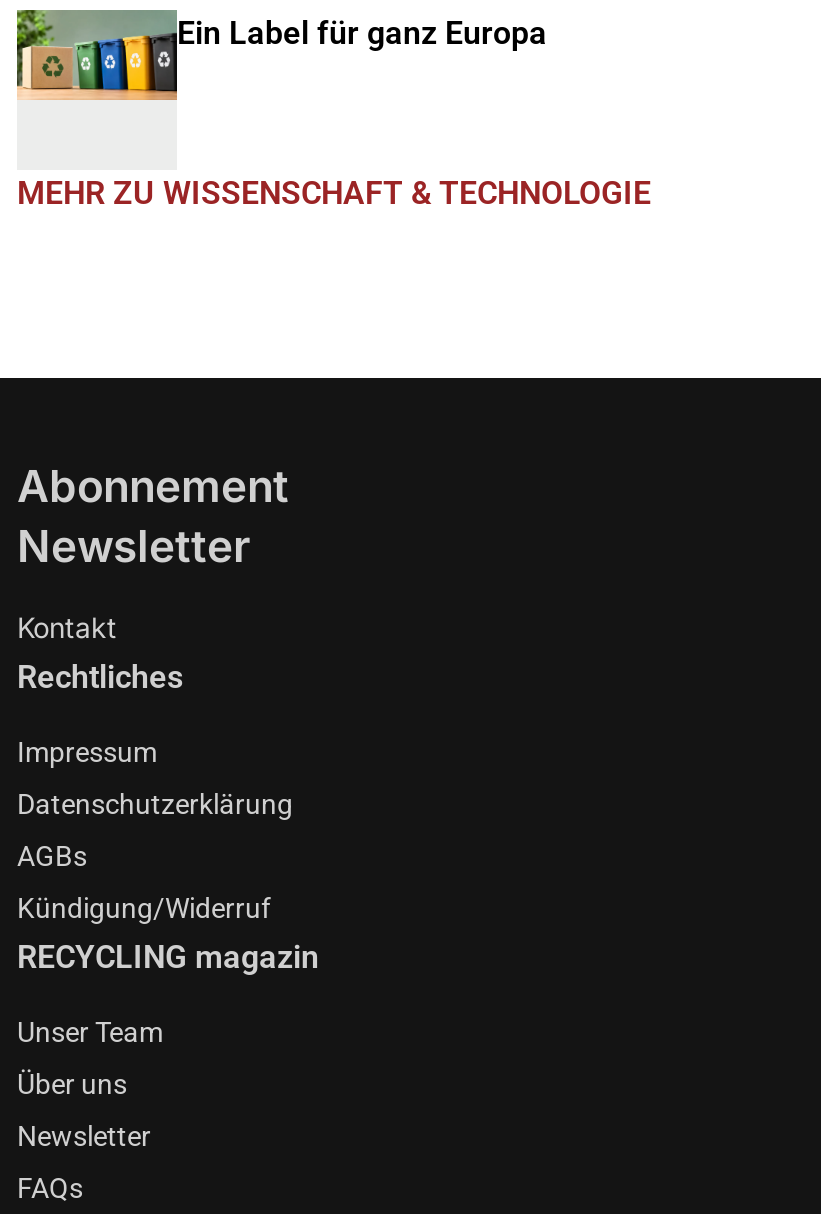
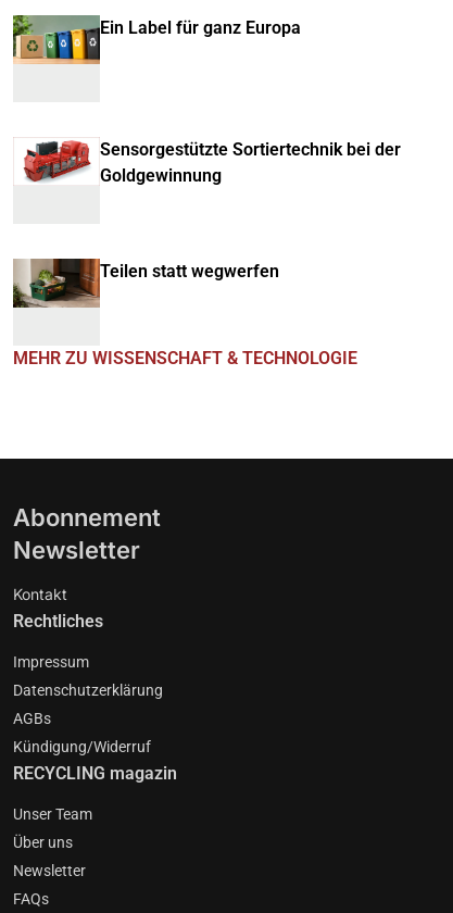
none -> [12,258,279,309] [image] | Teilen statt wegwerfen
none -> [23,139,401,186] [image] | Sensorgestützte Sortiertechnik bei der | Goldgewinnung

